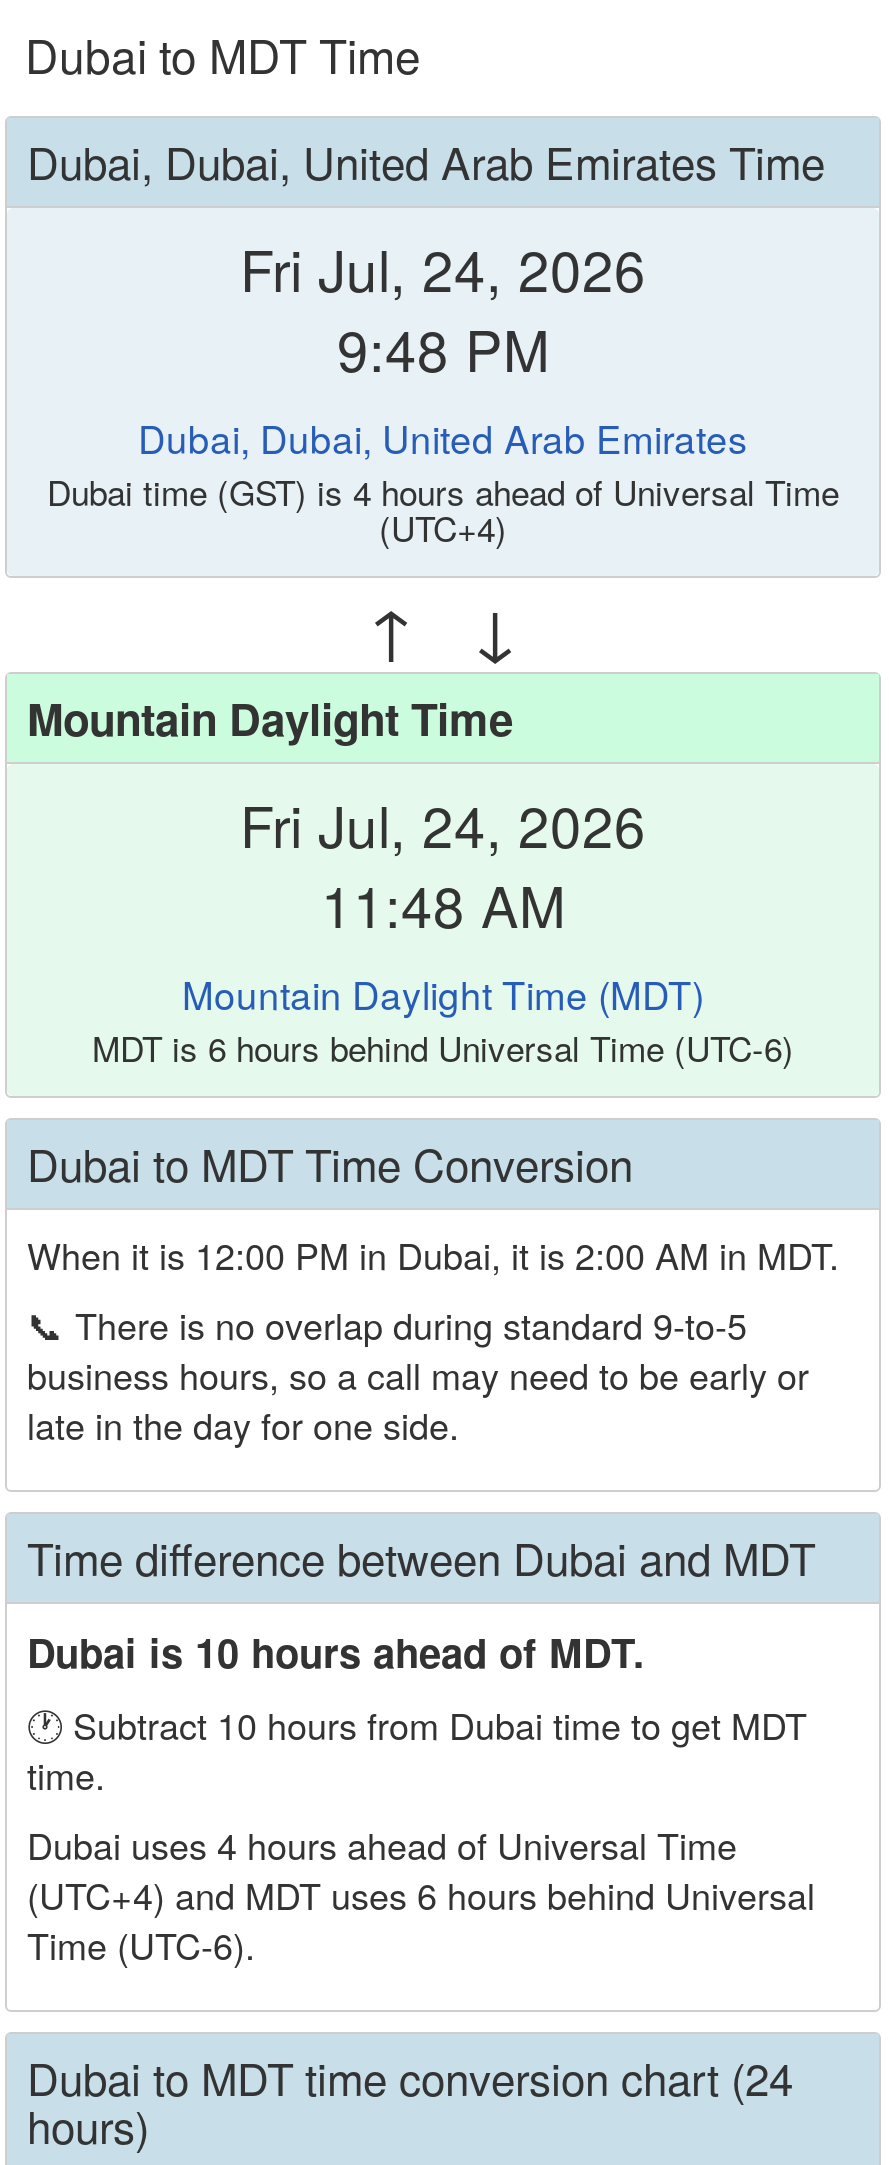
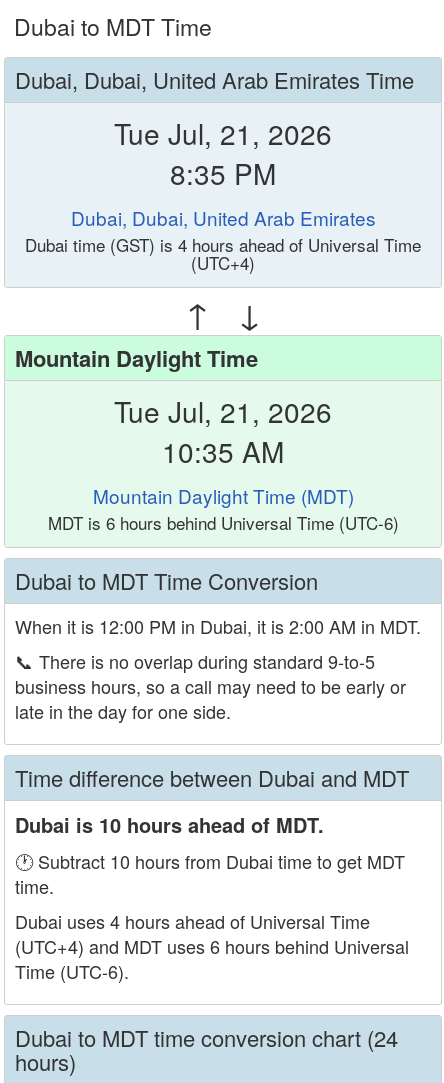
[240,228,646,308] Fri Jul, 24, 2026 -> [114,113,332,153] Tue Jul, 21, 2026
[337,308,549,388] 9:48 PM -> [170,153,276,193] 8:35 PM
[240,784,646,864] Fri Jul, 24, 2026 -> [114,391,332,431] Tue Jul, 21, 2026
[321,864,565,944] 11:48 AM -> [162,431,284,471] 10:35 AM

